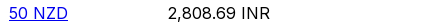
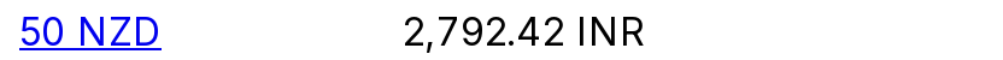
[168,3,270,23] 2,808.69 INR -> [403,7,646,55] 2,792.42 INR

